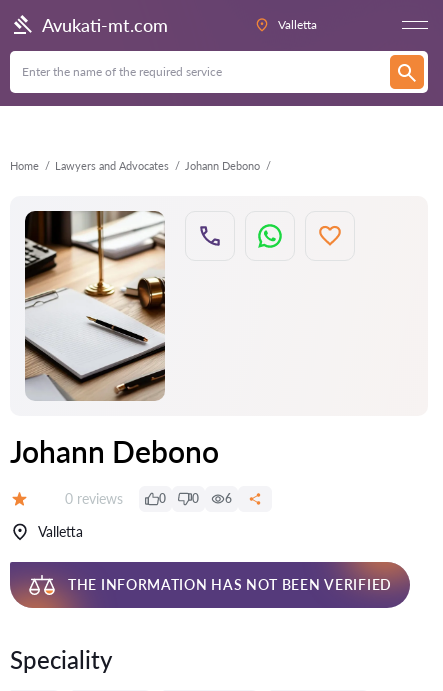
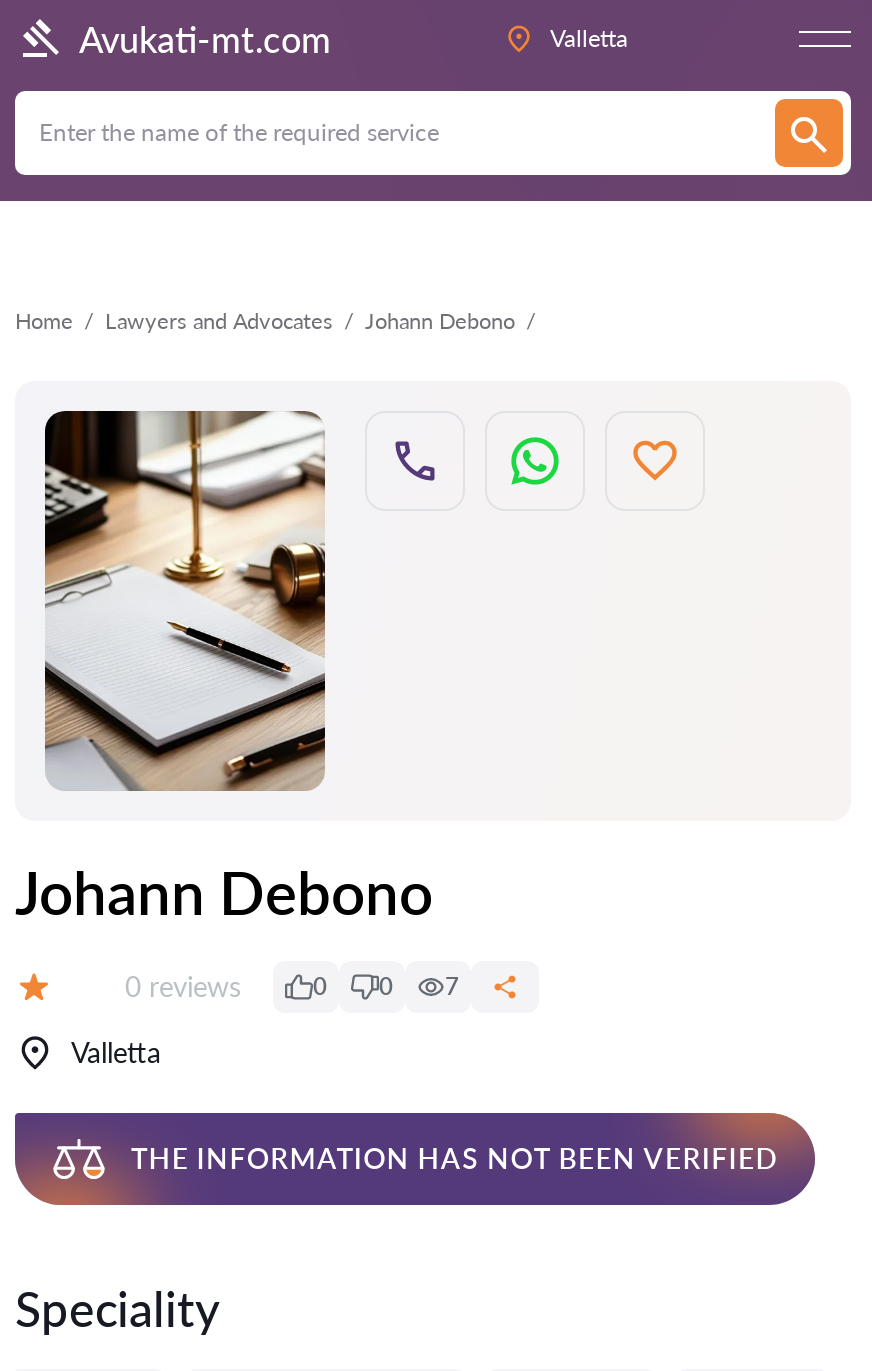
[225,491,232,506] 6 -> [445,971,459,1001] 7

